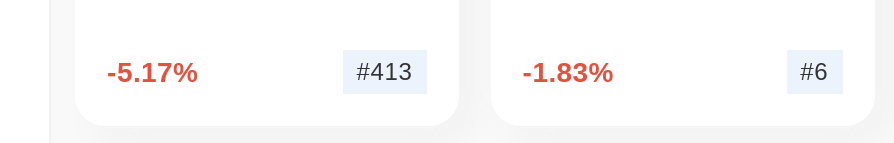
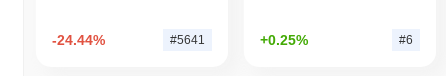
[107,55,413,87] -5.17% | #413 -> [52,32,205,48] -24.44% | #5641
[523,55,613,87] -1.83% -> [260,32,308,48] +0.25%

